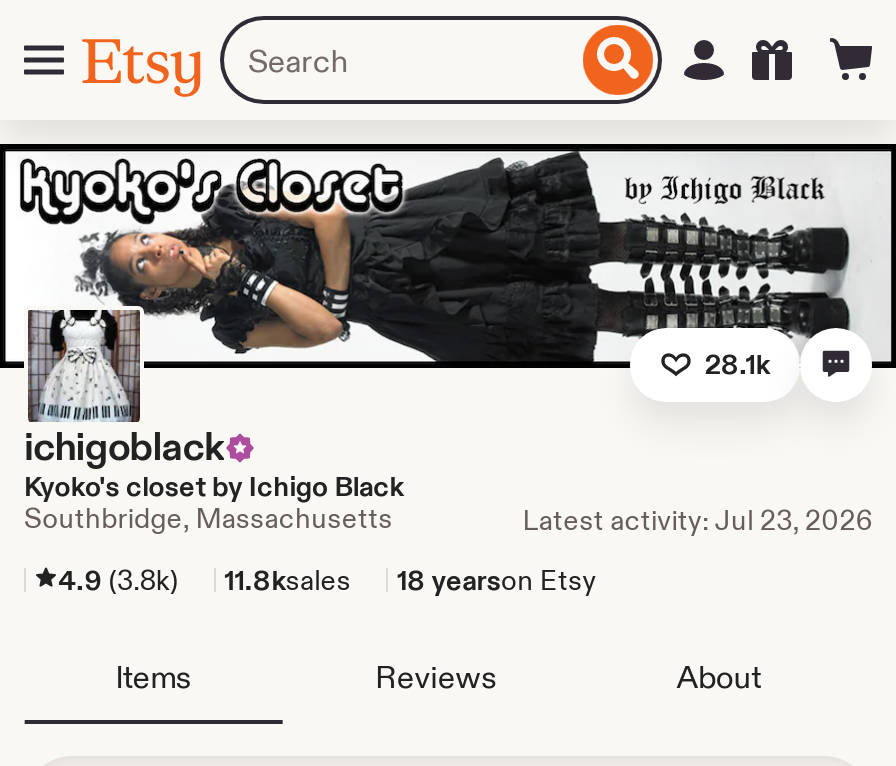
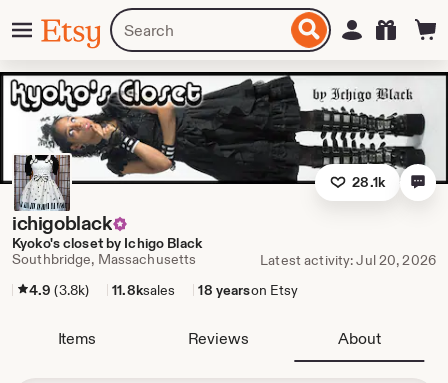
[522,502,872,538] Latest activity: Jul 23, 2026 -> [260,251,436,269] Latest activity: Jul 20, 2026

